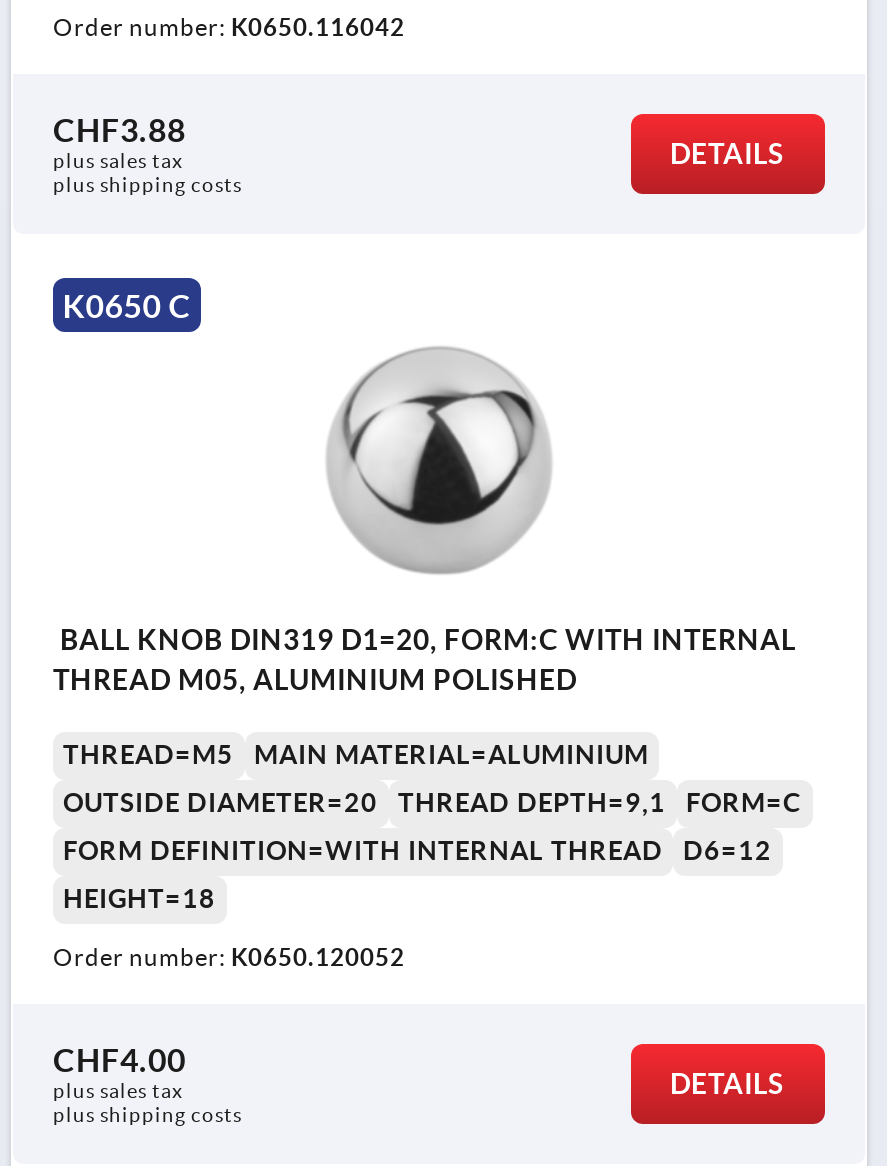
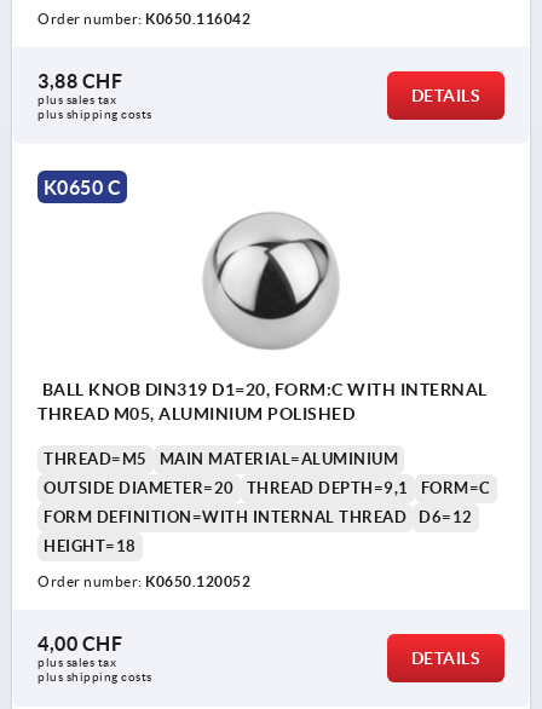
[53,112,186,148] CHF3.88 -> [38,70,122,92] 3,88 CHF
[53,1043,186,1079] CHF4.00 -> [38,633,122,655] 4,00 CHF

